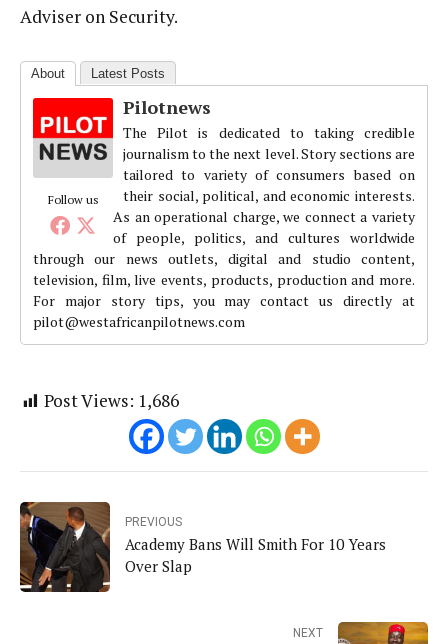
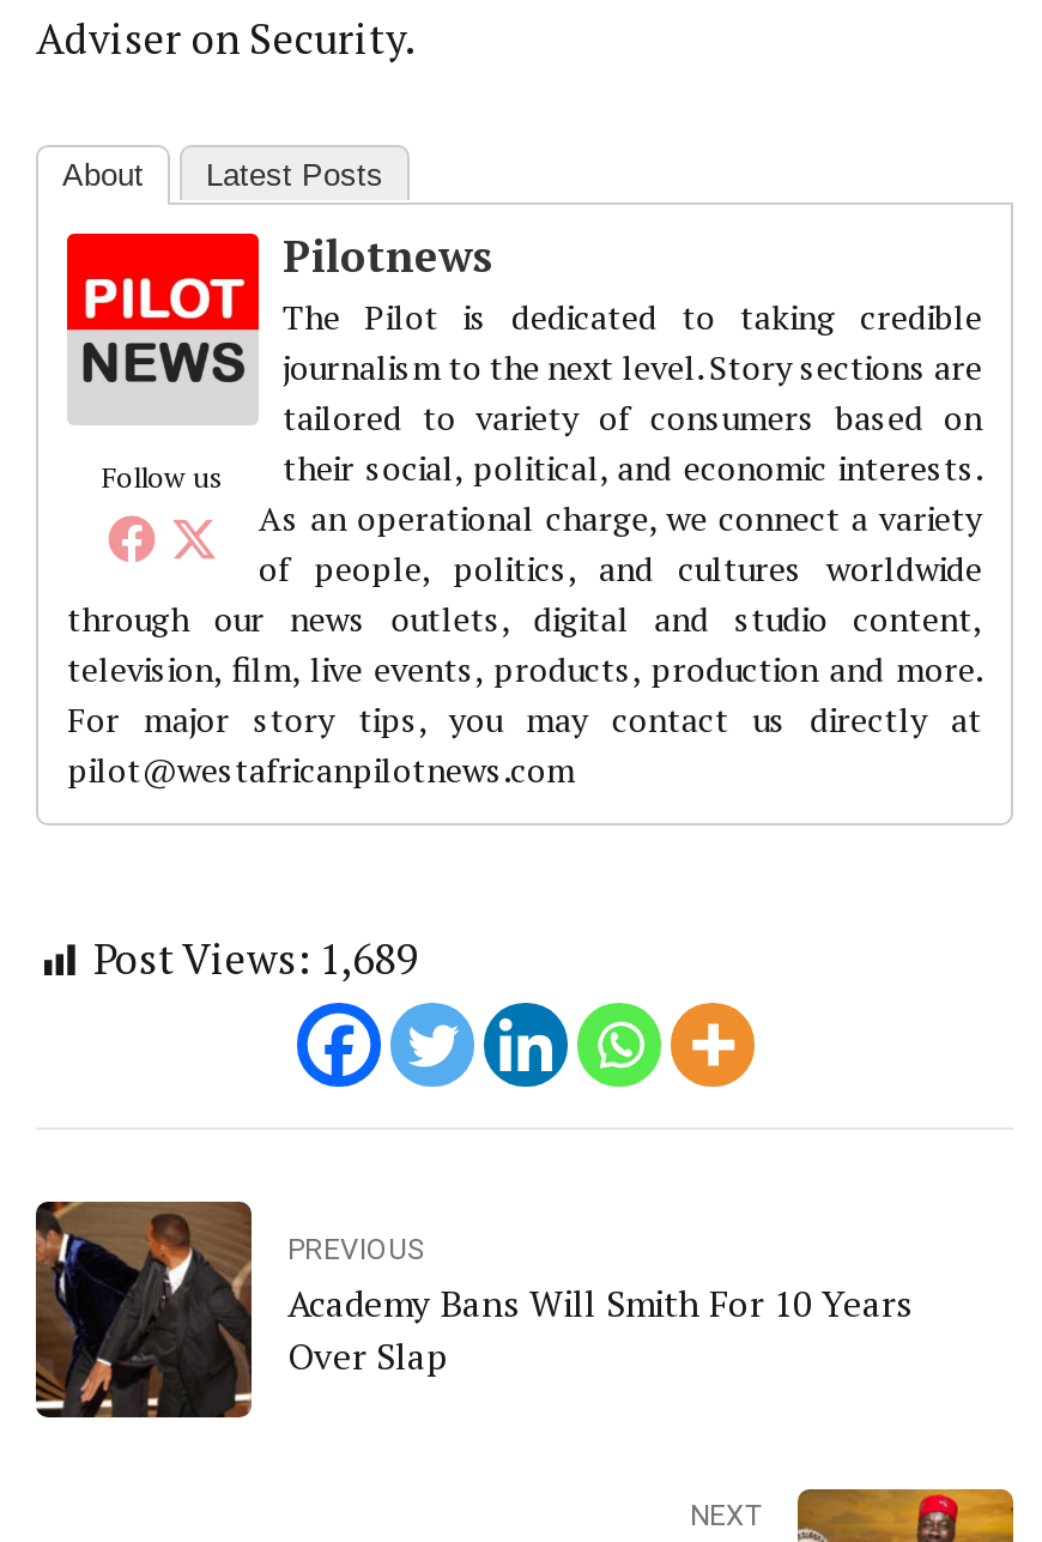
[44,389,179,412] Post Views: 1,686 -> [93,932,417,987] Post Views: 1,689

